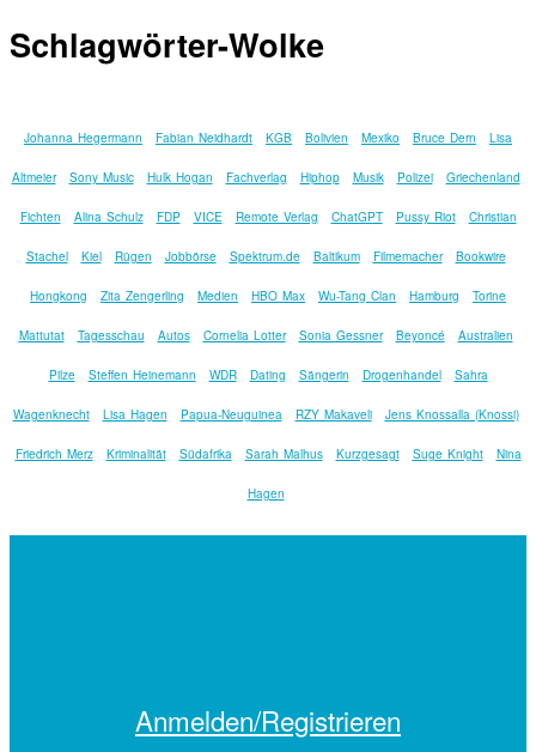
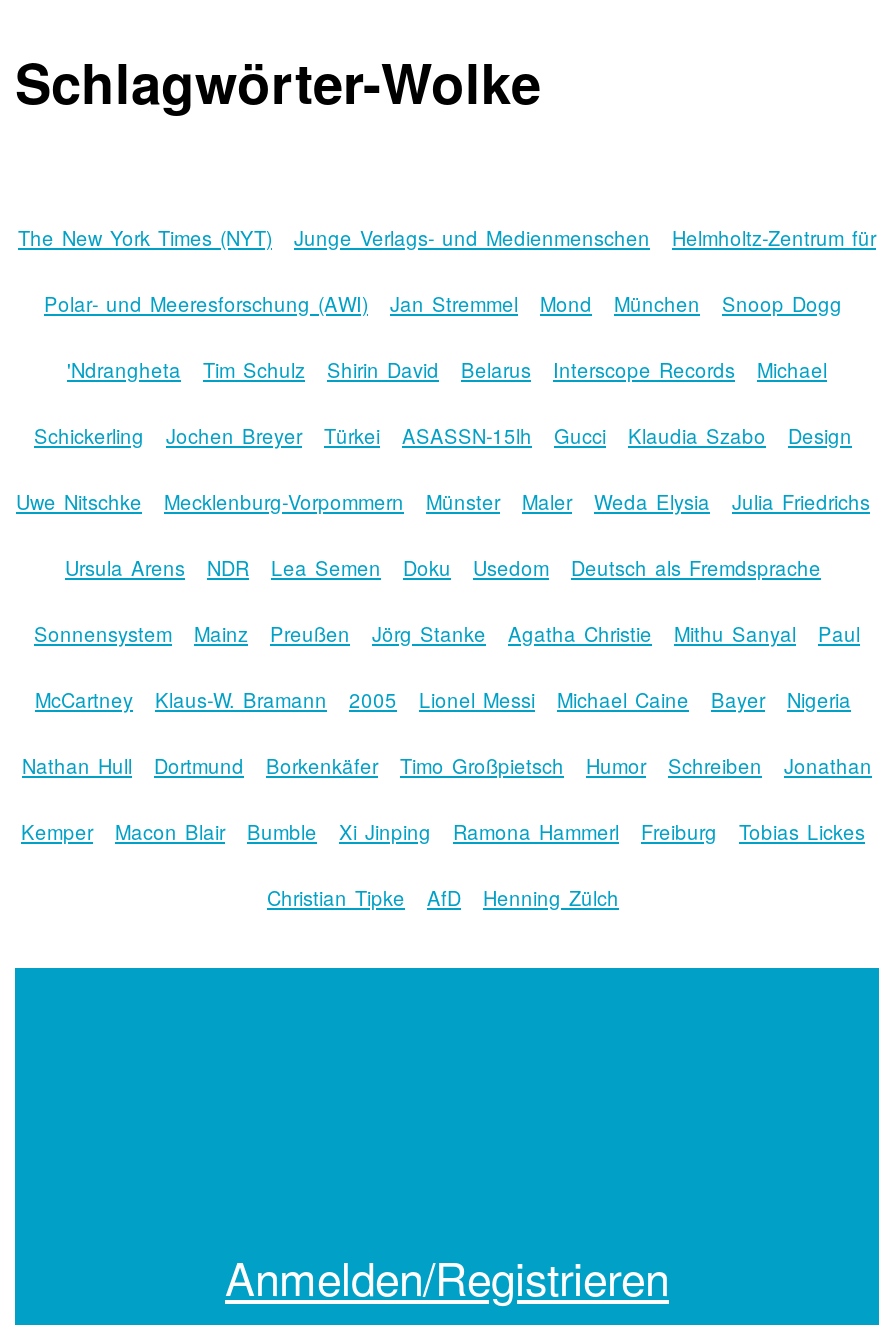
[11,130,521,502] Johanna Hegermann | Fabian Neidhardt | KGB | Bolivien | Mexiko | Bruce Dern | Lisa | Altmeier | Sony Music | Hulk Hogan | Fachverlag | Hiphop | Musik | Polizei | Griechenland | Fichten | Alina Schulz | FDP | VICE | Remote Verlag | ChatGPT | Pussy Riot | Christian | Stachel | Kiel | Rügen | Jobbörse | Spektrum.de | Baltikum | Filmemacher | Bookwire | Hongkong | Zita Zengerling | Medien | HBO Max | Wu-Tang Clan | Hamburg | Torine | Mattutat | Tagesschau | Autos | Cornelia Lotter | Sonia Gessner | Beyoncé | Australien | Pilze | Steffen Heinemann | WDR | Dating | Sängerin | Drogenhandel | Sahra | Wagenknecht | Lisa Hagen | Papua-Neuguinea | RZY Makaveli | Jens Knossalla (Knossi) | Friedrich Merz | Kriminalität | Südafrika | Sarah Malhus | Kurzgesagt | Suge Knight | Nina | Hagen -> [16,224,876,912] The New York Times (NYT) | Junge Verlags- und Medienmenschen | Helmholtz-Zentrum für | Polar- und Meeresforschung (AWI) | Jan Stremmel | Mond | München | Snoop Dogg | 'Ndrangheta | Tim Schulz | Shirin David | Belarus | Interscope Records | Michael | Schickerling | Jochen Breyer | Türkei | ASASSN-15lh | Gucci | Klaudia Szabo | Design | Uwe Nitschke | Mecklenburg-Vorpommern | Münster | Maler | Weda Elysia | Julia Friedrichs | Ursula Arens | NDR | Lea Semen | Doku | Usedom | Deutsch als Fremdsprache | Sonnensystem | Mainz | Preußen | Jörg Stanke | Agatha Christie | Mithu Sanyal | Paul | McCartney | Klaus-W. Bramann | 2005 | Lionel Messi | Michael Caine | Bayer | Nigeria | Nathan Hull | Dortmund | Borkenkäfer | Timo Großpietsch | Humor | Schreiben | Jonathan | Kemper | Macon Blair | Bumble | Xi Jinping | Ramona Hammerl | Freiburg | Tobias Lickes | Christian Tipke | AfD | Henning Zülch

